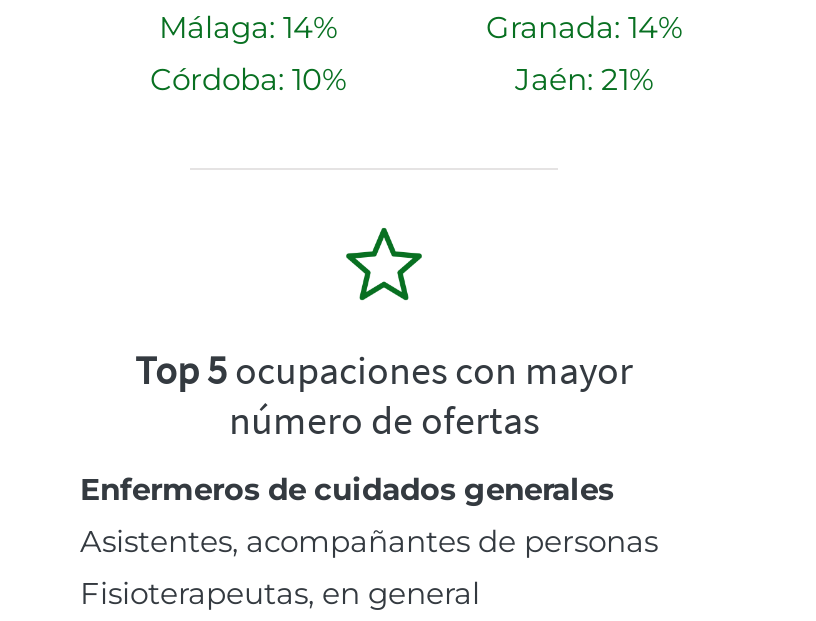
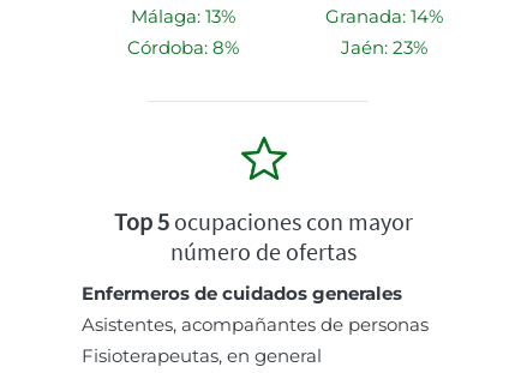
[159,8,337,46] Málaga: 14% -> [130,5,235,28] Málaga: 13%
[150,60,346,98] Córdoba: 10% -> [127,36,238,59] Córdoba: 8%
[515,60,653,98] Jaén: 21% -> [341,36,427,59] Jaén: 23%

